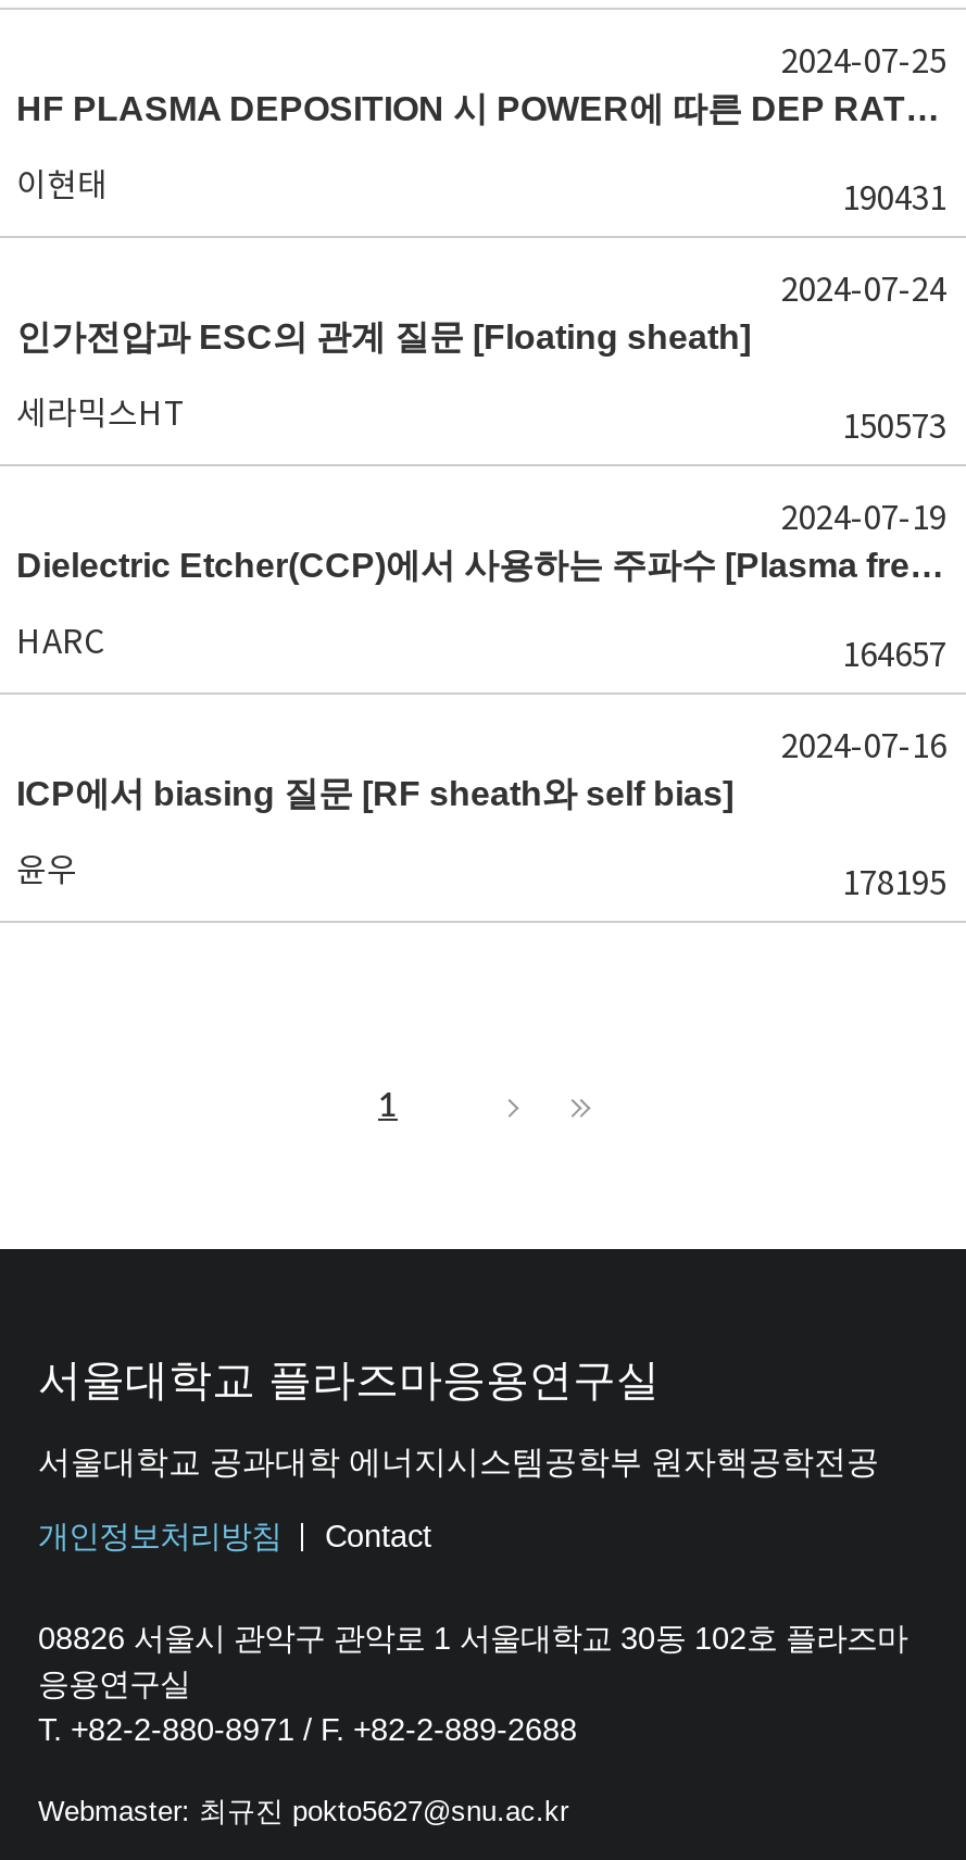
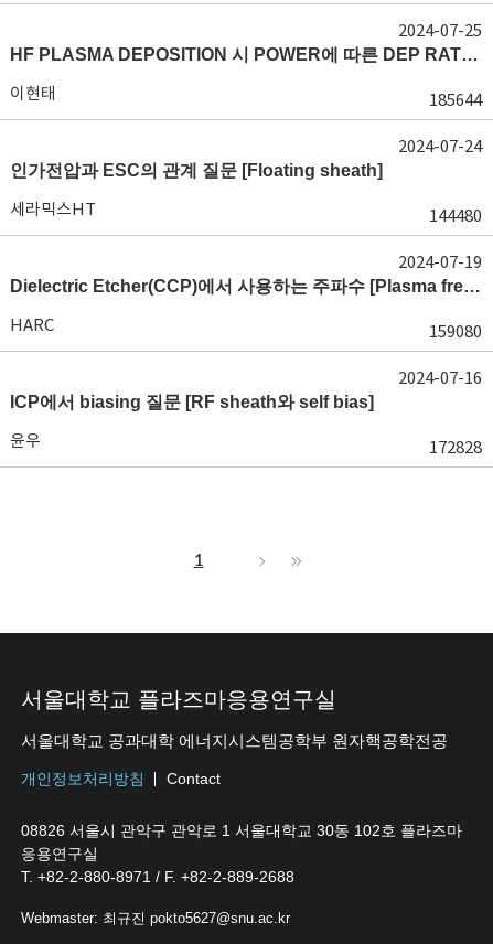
[842,177,946,218] 190431 -> [429,89,482,110] 185644
[842,405,946,446] 150573 -> [429,205,482,226] 144480
[842,633,946,675] 164657 -> [429,321,482,342] 159080
[842,862,946,903] 178195 -> [429,436,482,457] 172828

